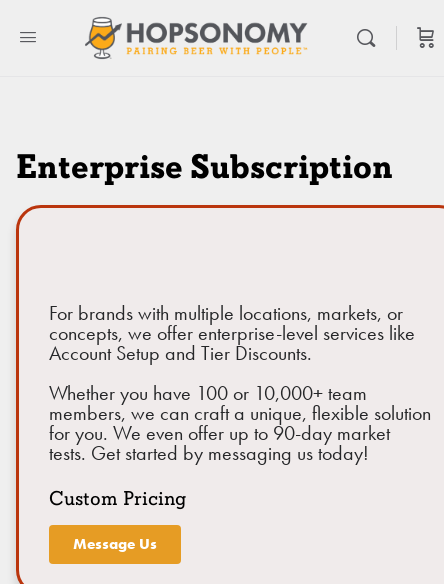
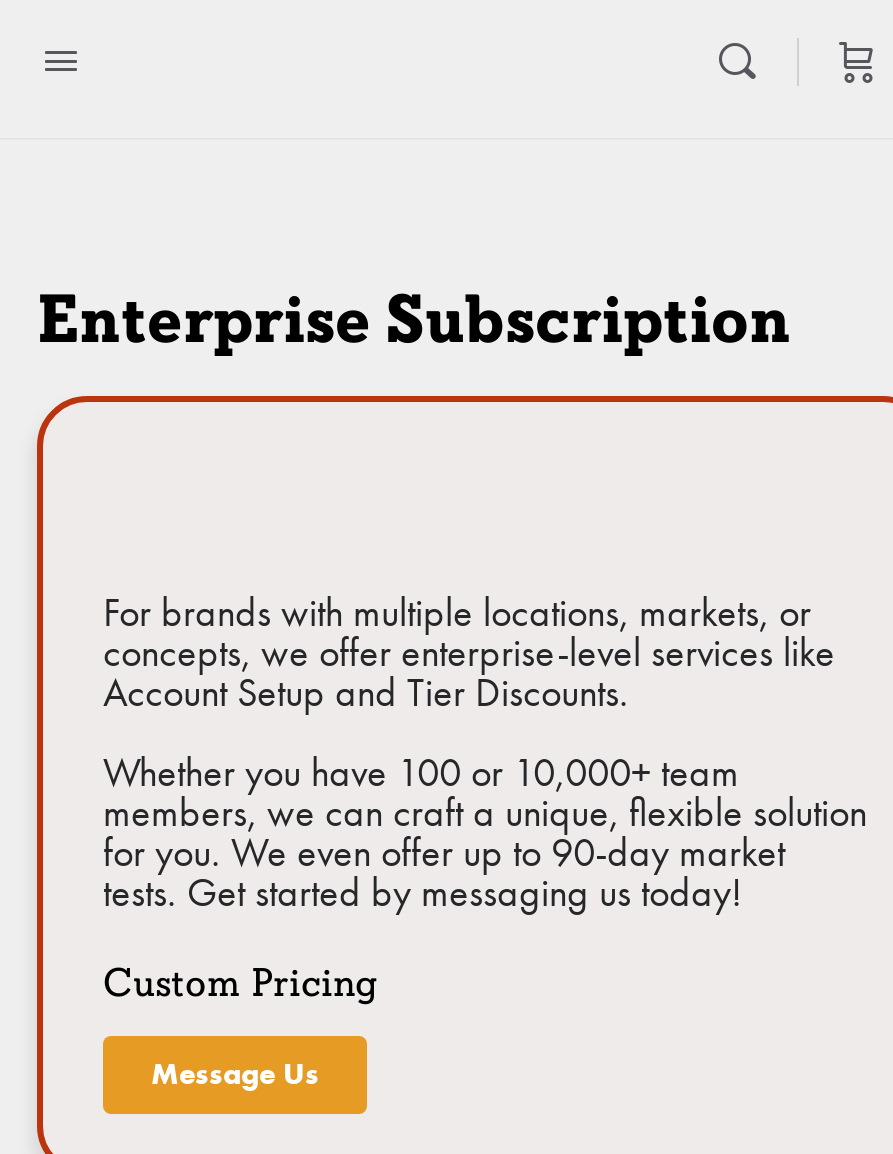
[84,16,308,60] [image] -> none

